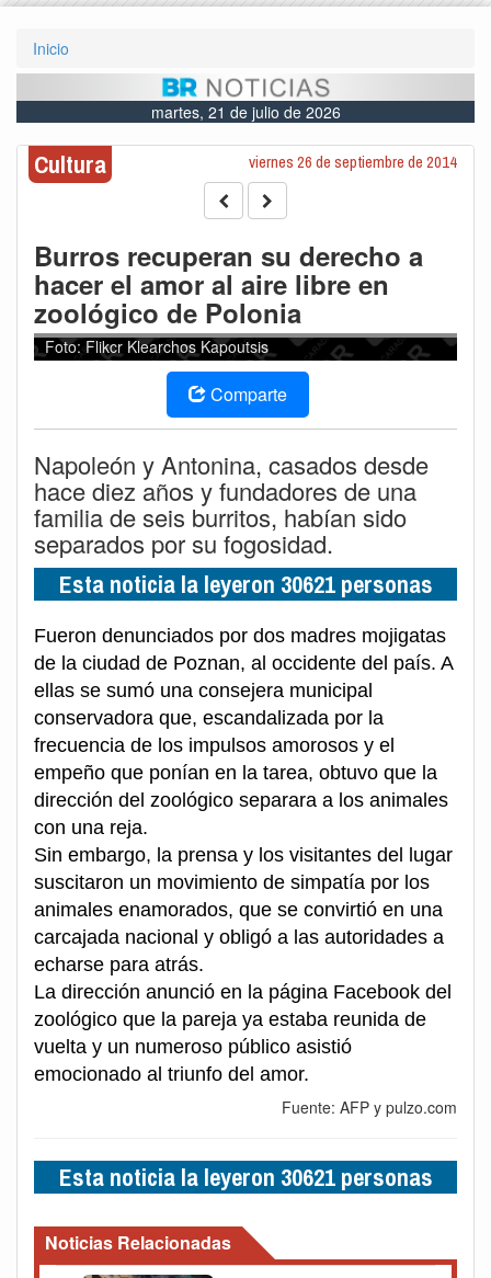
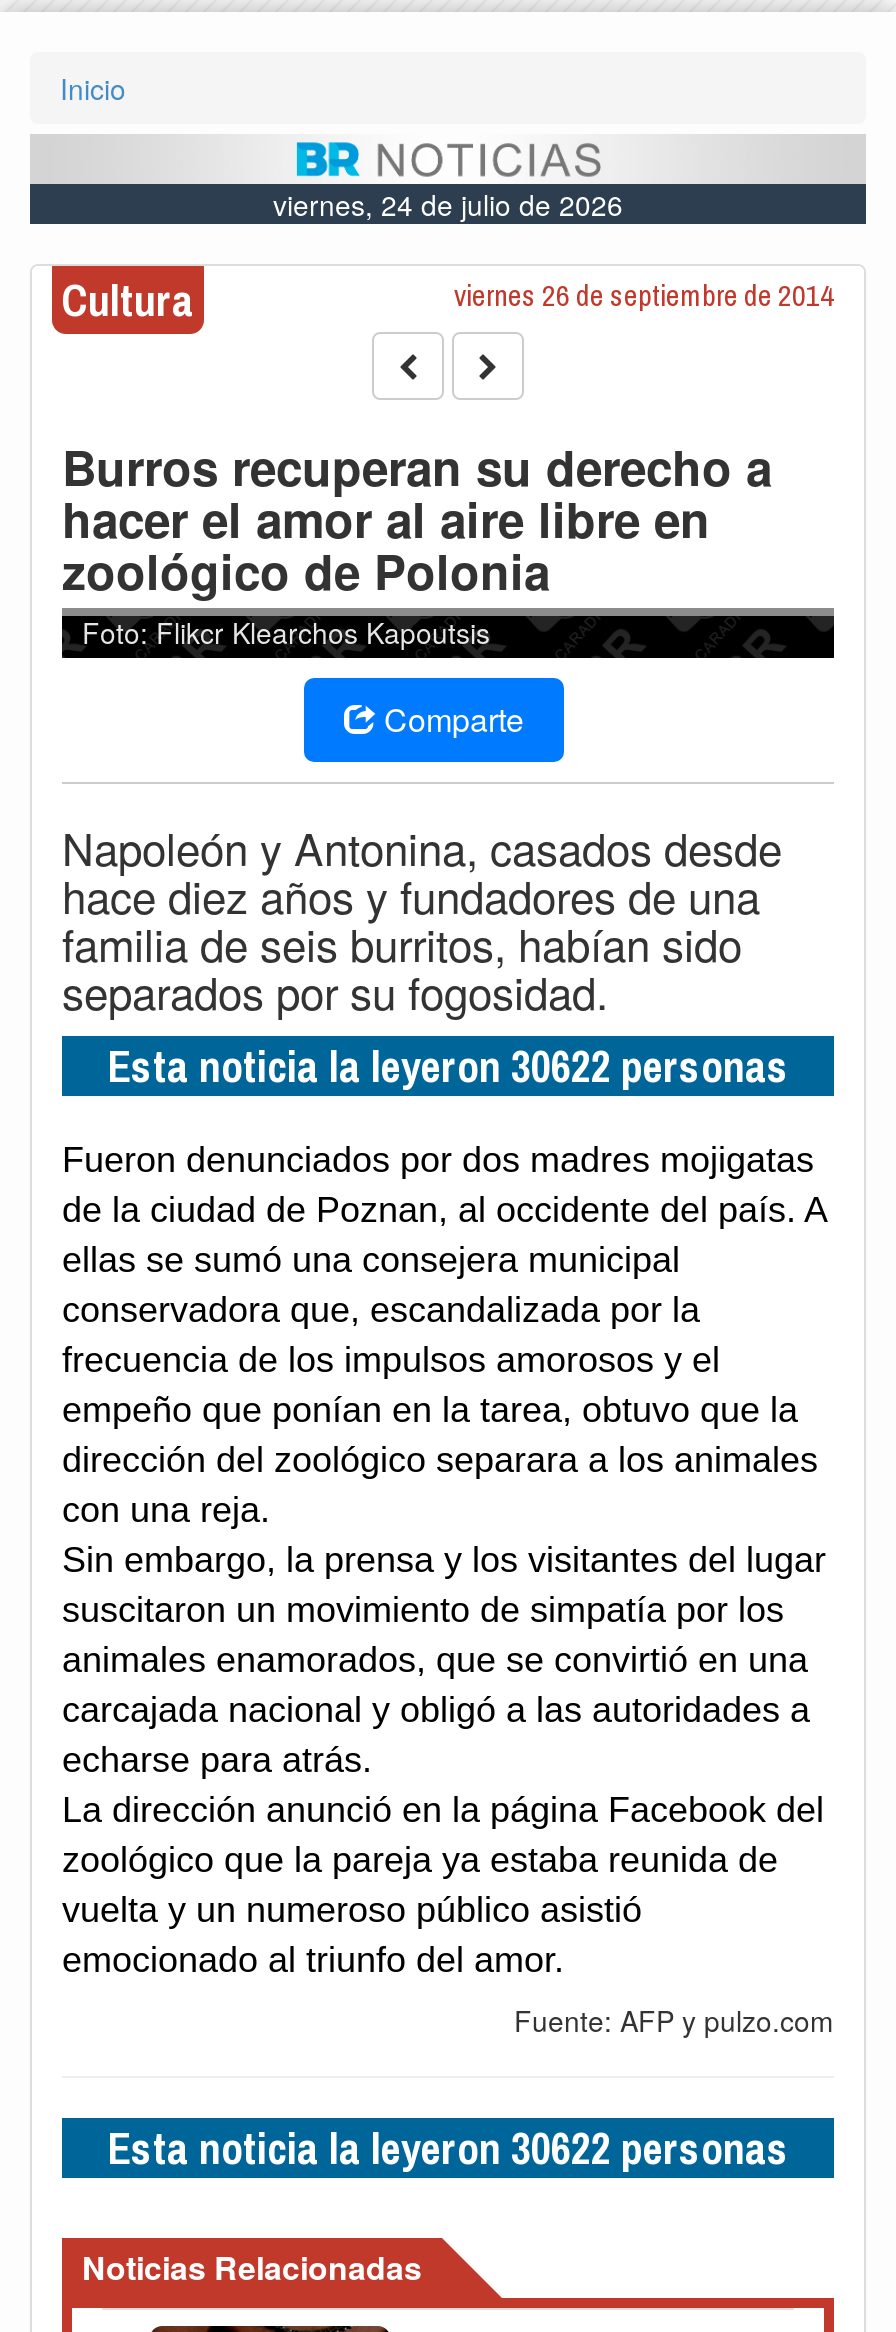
[151,101,340,123] martes, 21 de julio de 2026 -> [273,184,623,224] viernes, 24 de julio de 2026
[59,568,432,601] Esta noticia la leyeron 30621 personas -> [107,1036,789,1096] Esta noticia la leyeron 30622 personas
[59,1161,432,1194] Esta noticia la leyeron 30621 personas -> [107,2118,789,2178] Esta noticia la leyeron 30622 personas

